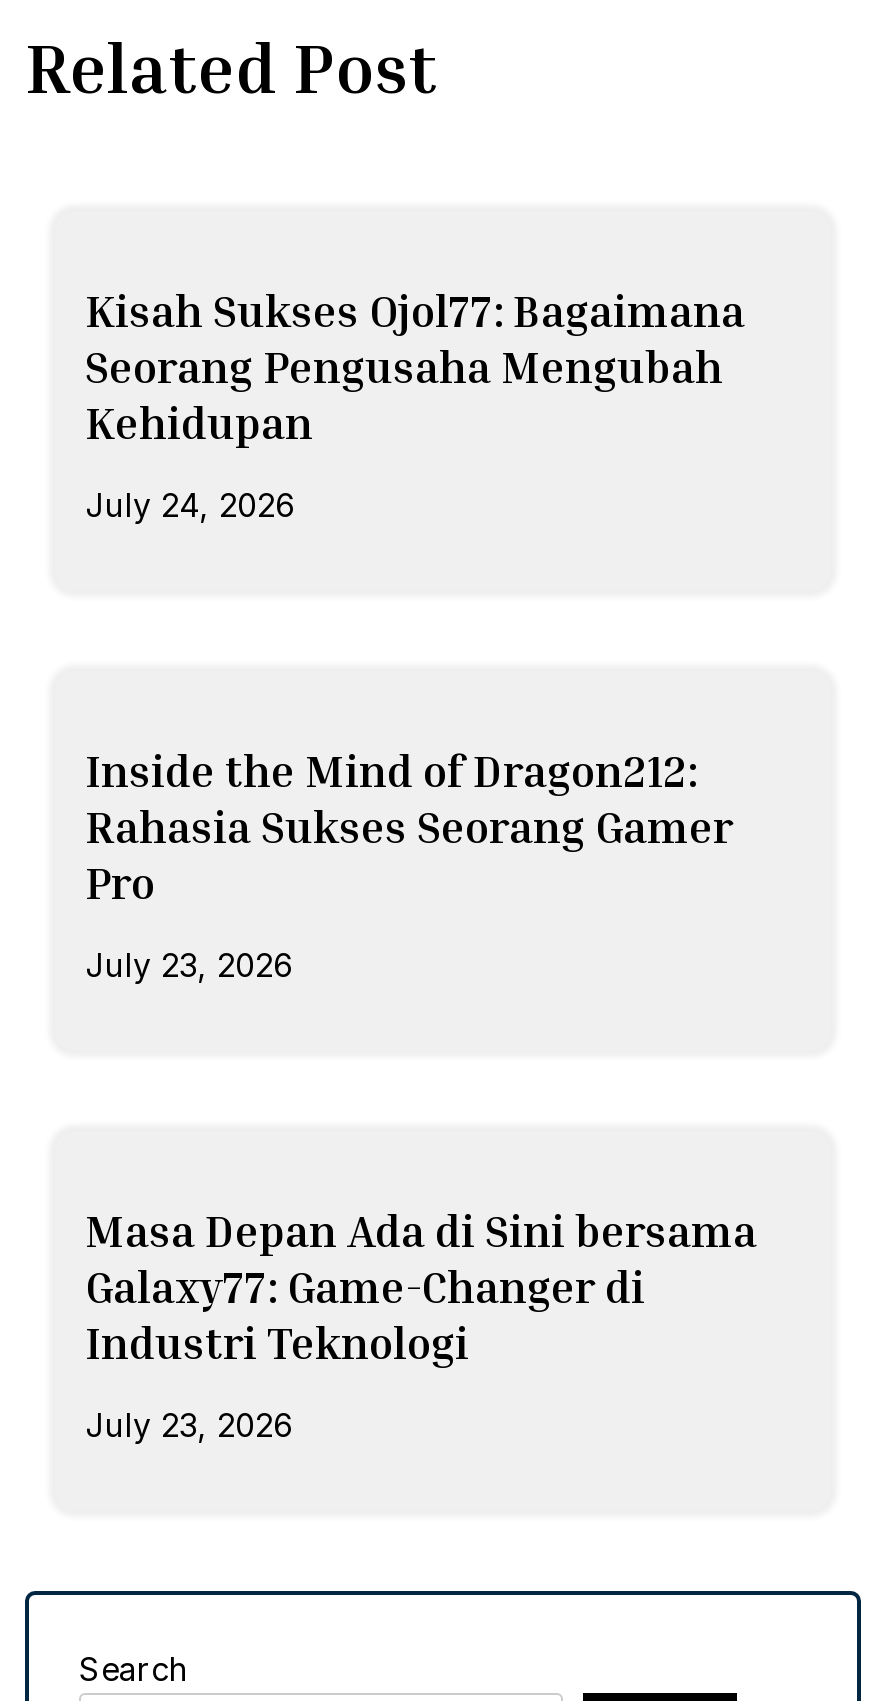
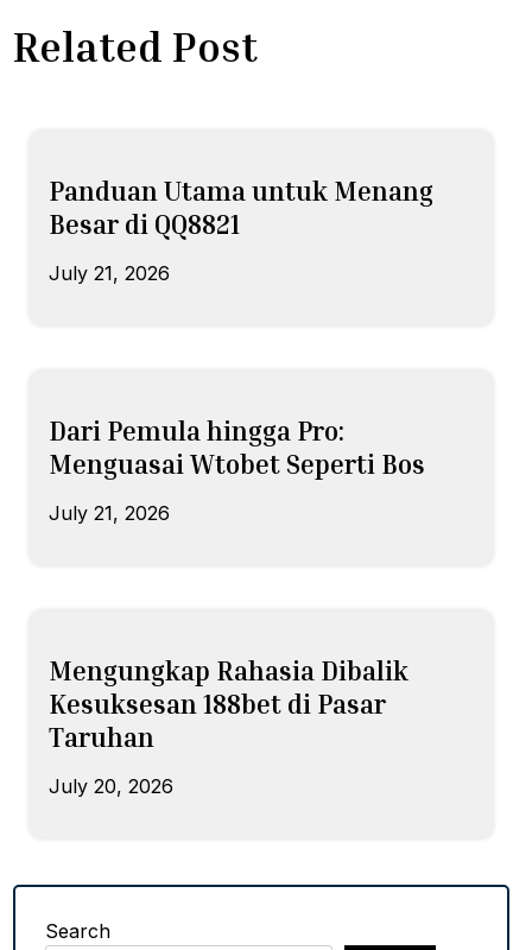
[85,286,745,450] Kisah Sukses Ojol77: Bagaimana | Seorang Pengusaha Mengubah | Kehidupan -> [49,176,433,240] Panduan Utama untuk Menang | Besar di QQ8821
[85,486,295,526] July 24, 2026 -> [49,262,170,285] July 21, 2026
[85,746,733,910] Inside the Mind of Dragon212: | Rahasia Sukses Seorang Gamer | Pro -> [49,416,425,480] Dari Pemula hingga Pro: | Menguasai Wtobet Seperti Bos
[85,946,293,986] July 23, 2026 -> [49,502,170,525] July 21, 2026
[85,1206,757,1370] Masa Depan Ada di Sini bersama | Galaxy77: Game-Changer di | Industri Teknologi -> [49,656,408,753] Mengungkap Rahasia Dibalik | Kesuksesan 188bet di Pasar | Taruhan
[85,1406,293,1446] July 23, 2026 -> [49,775,173,798] July 20, 2026

